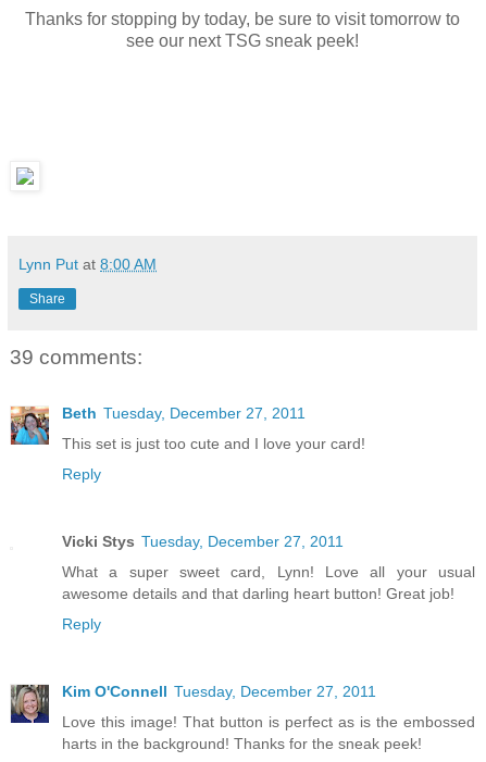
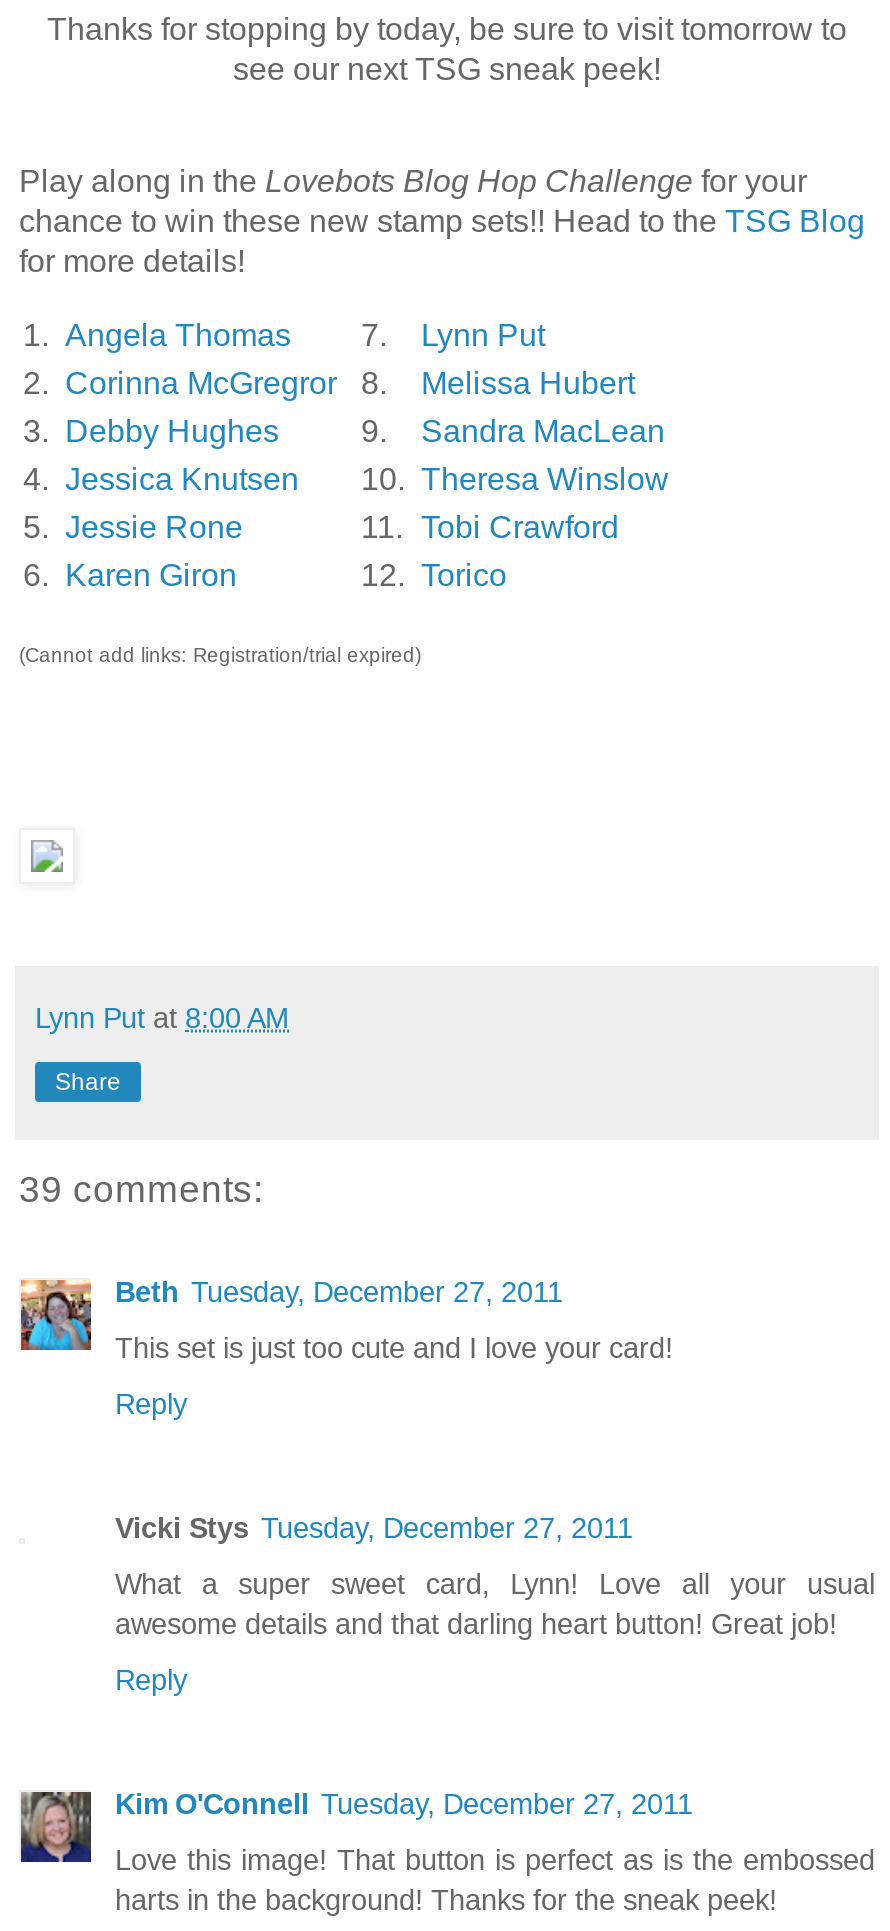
none -> [19,163,865,666] Play along in the Lovebots Blog Hop Challenge for your | chance to win these new stamp sets!! Head to the TSG Blog | for more details! | 1. Angela Thomas | 7. | Lynn Put | 2. Corinna McGregror | 8. | Melissa Hubert | 3. Debby Hughes | 9. | Sandra MacLean | 4. Jessica Knutsen | 10. Theresa Winslow | 5. Jessie Rone | 11. Tobi Crawford | 6. Karen Giron | 12. Torico | (Cannot add links: Registration/trial expired)

